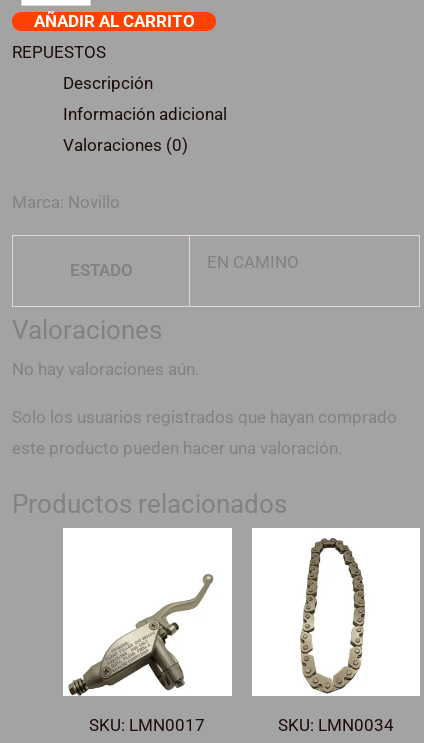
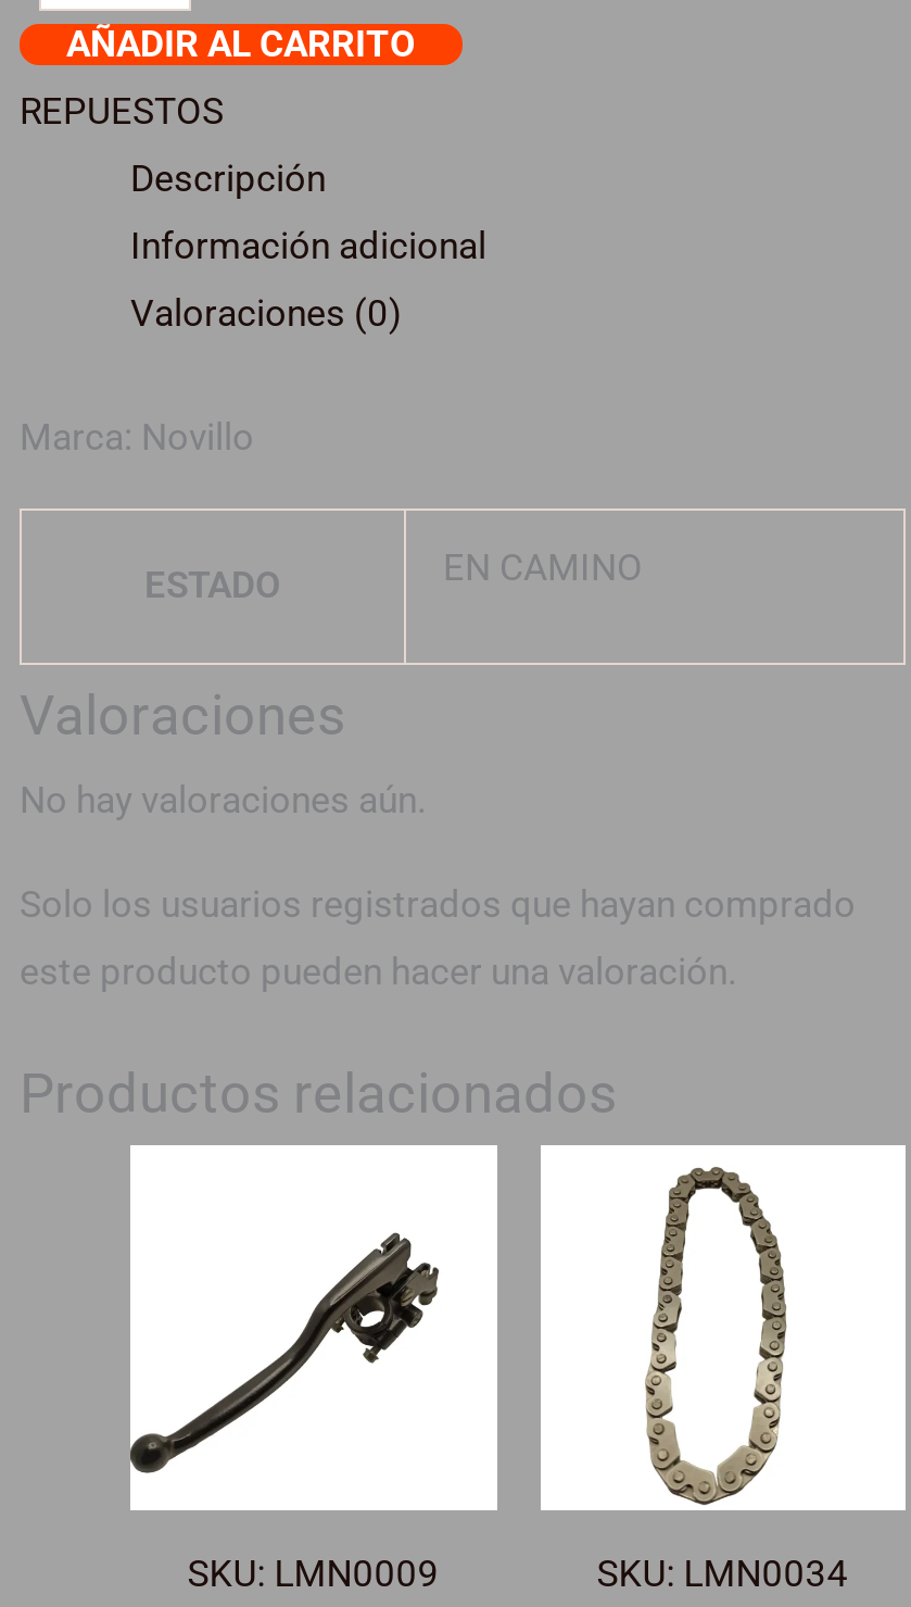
[62,569,214,735] [image] | SKU: LMN0017 -> [128,1230,456,1595] [image] | SKU: LMN0009

